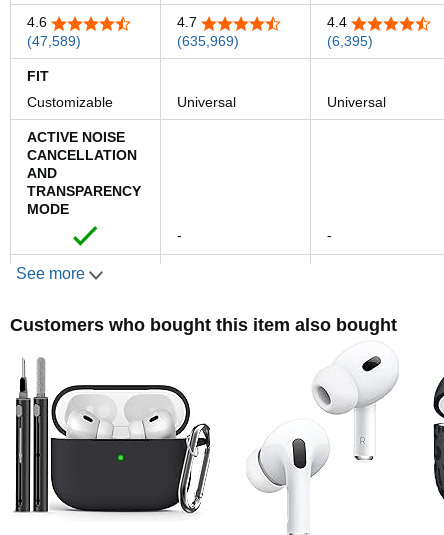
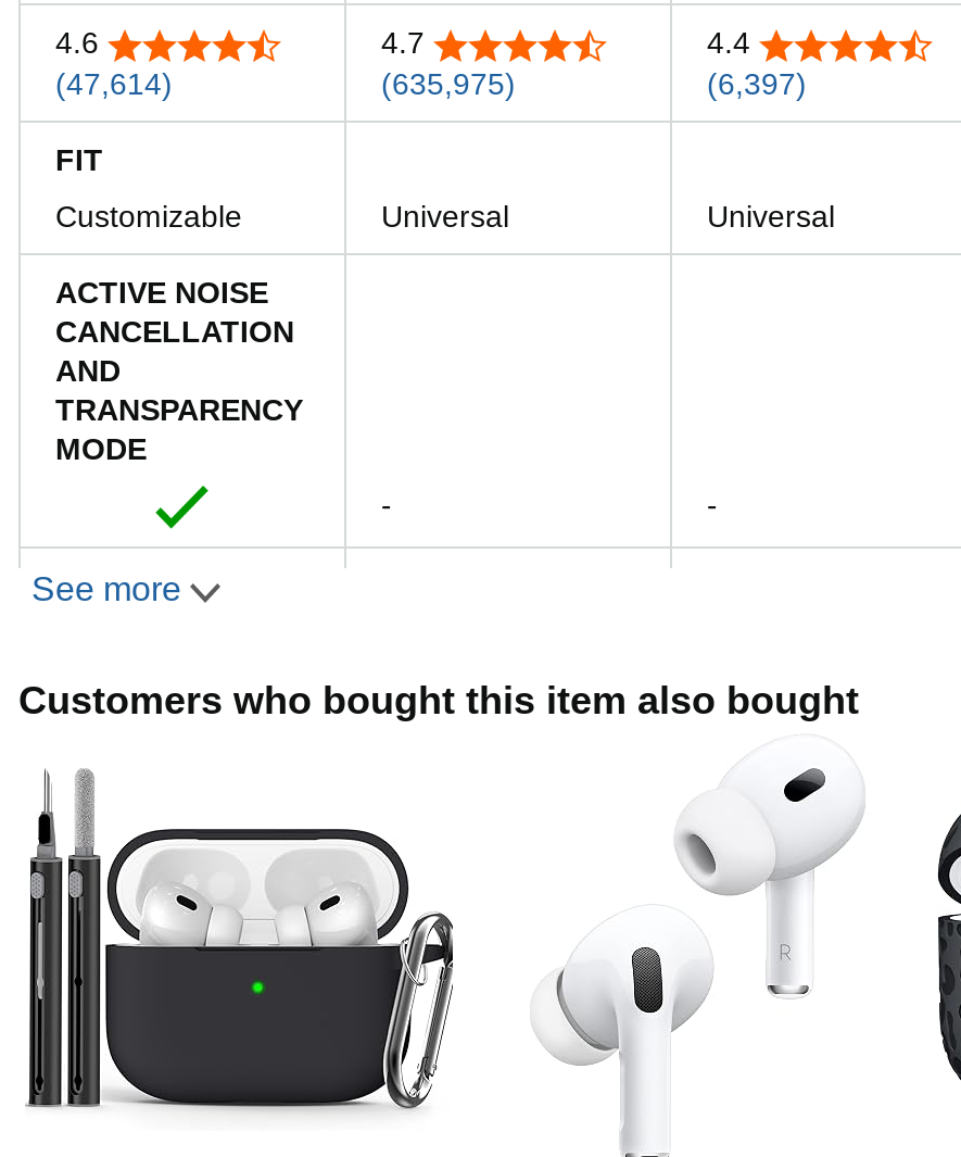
[27,33,81,49] (47,589) -> [55,67,173,102] (47,614)
[177,33,239,49] (635,969) -> [381,67,516,102] (635,975)
[327,33,373,49] (6,395) -> [707,67,807,102] (6,397)

